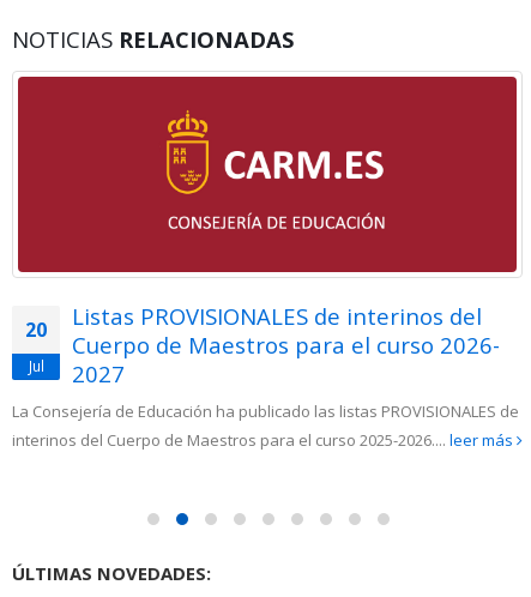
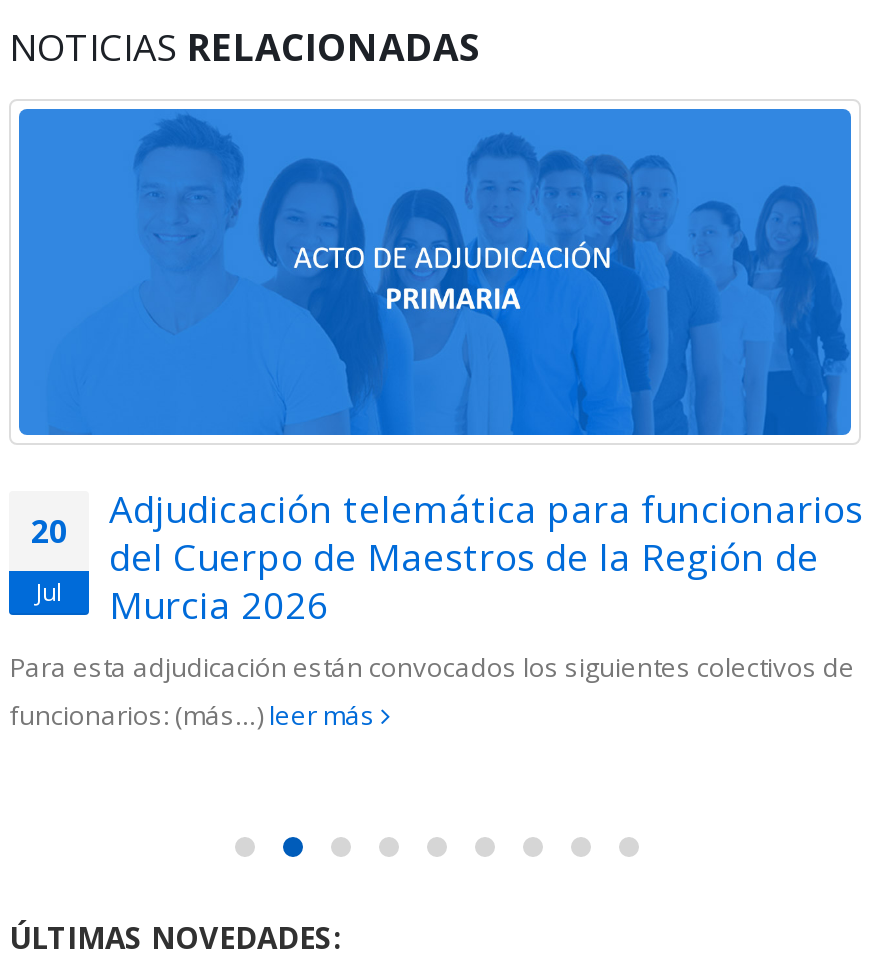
[12,76,519,450] [image] | Listas PROVISIONALES de interinos del | Cuerpo de Maestros para el curso 2026- | 2027 | La Consejería de Educación ha publicado las listas PROVISIONALES de | interinos del Cuerpo de Maestros para el curso 2025-2026.... leer más -> [9,106,863,733] [image] | Adjudicación telemática para funcionarios | del Cuerpo de Maestros de la Región de | Murcia 2026 | Para esta adjudicación están convocados los siguientes colectivos de | funcionarios: (más…) leer más

